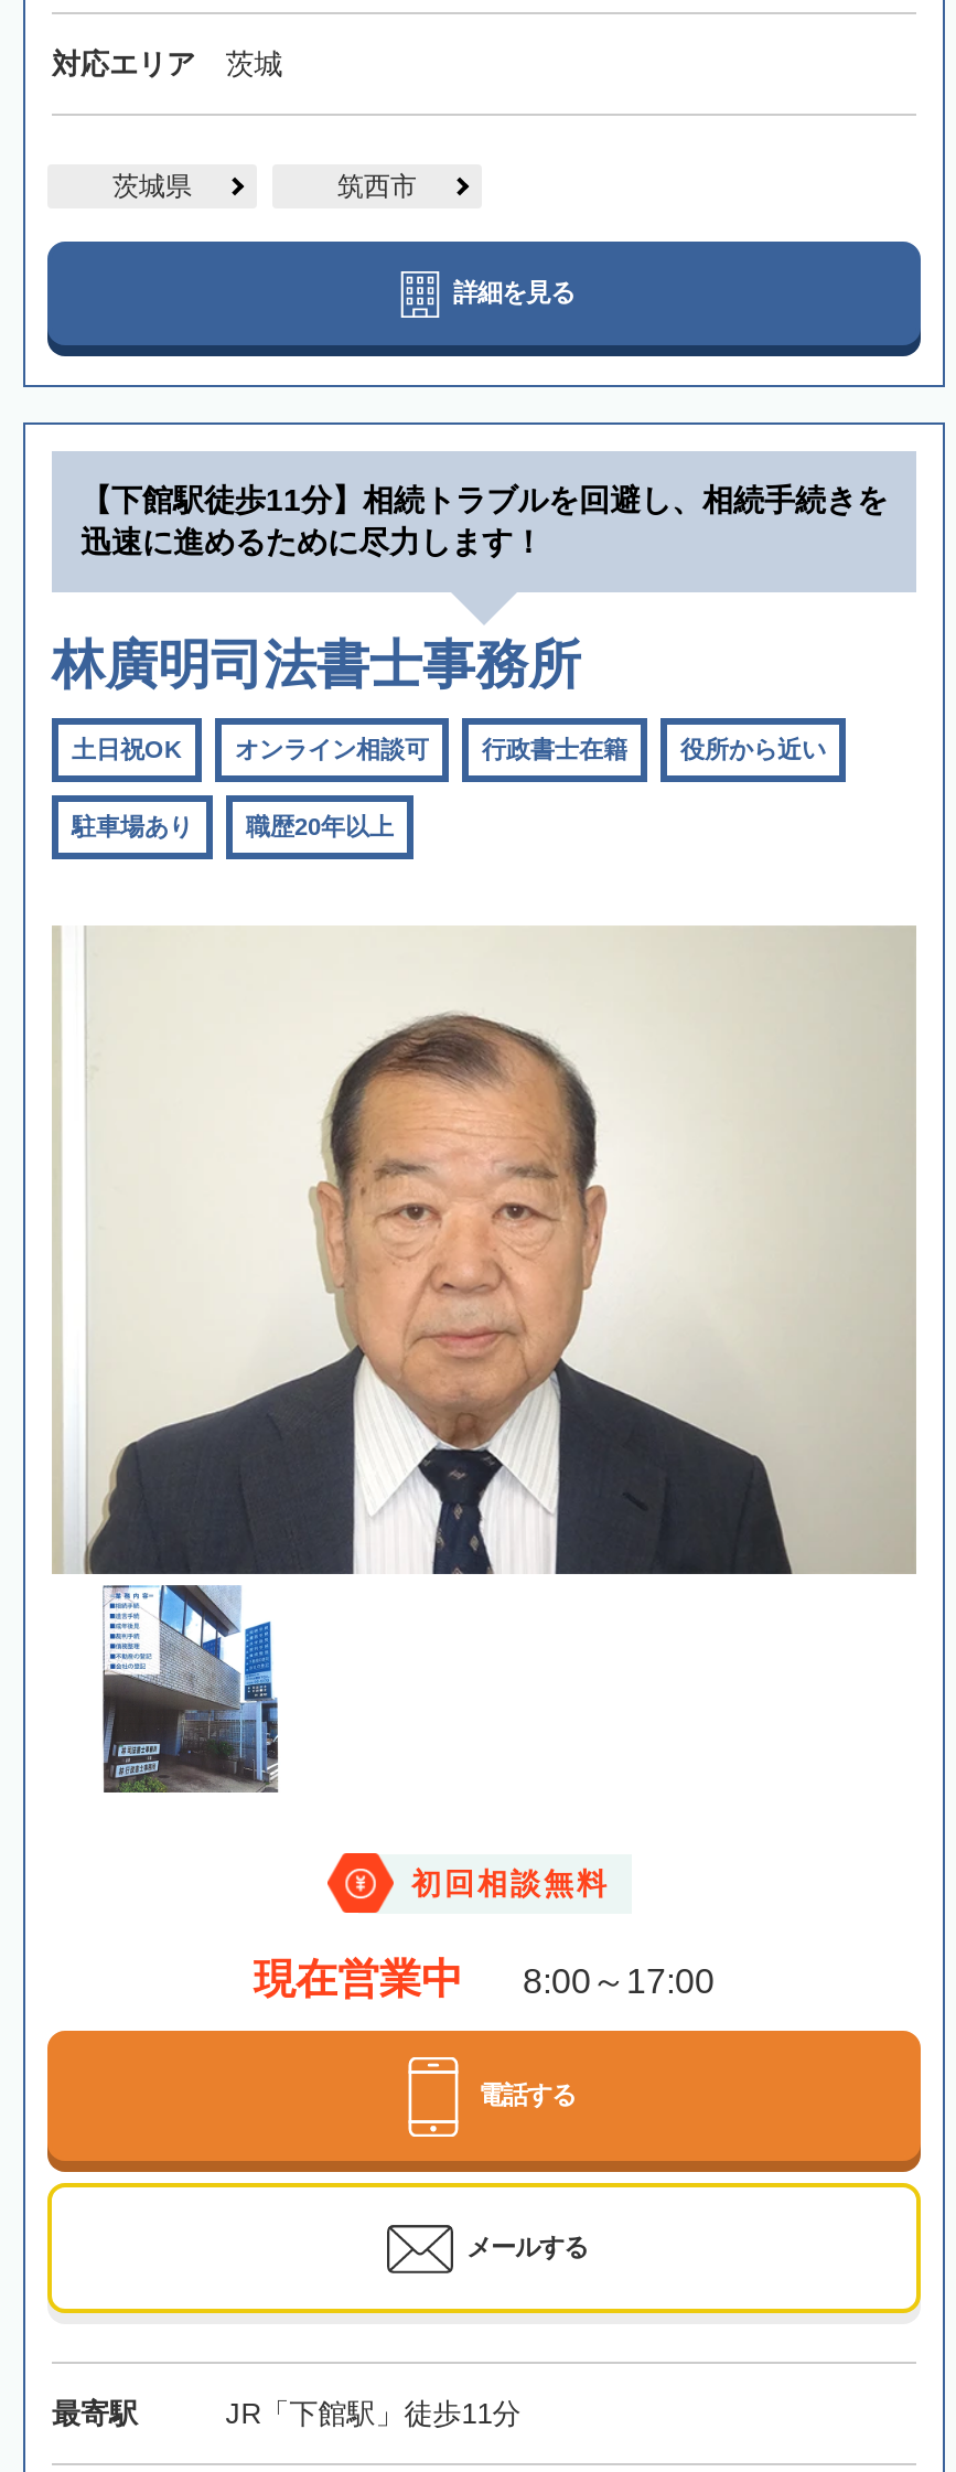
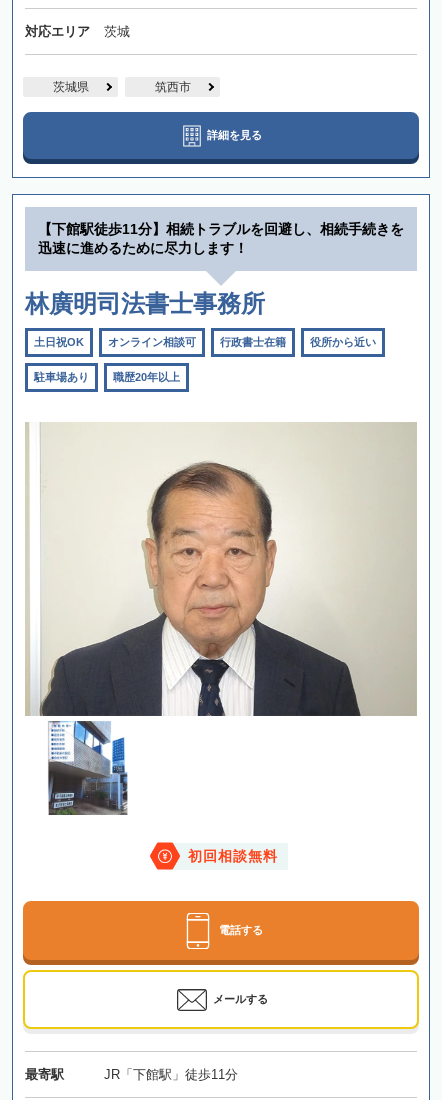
[254,1956,715,2002] 現在営業中 | 8:00～17:00 -> none

